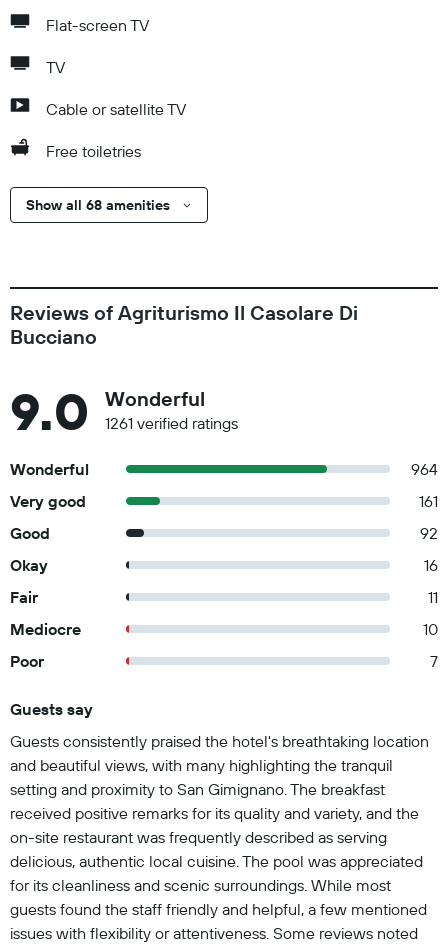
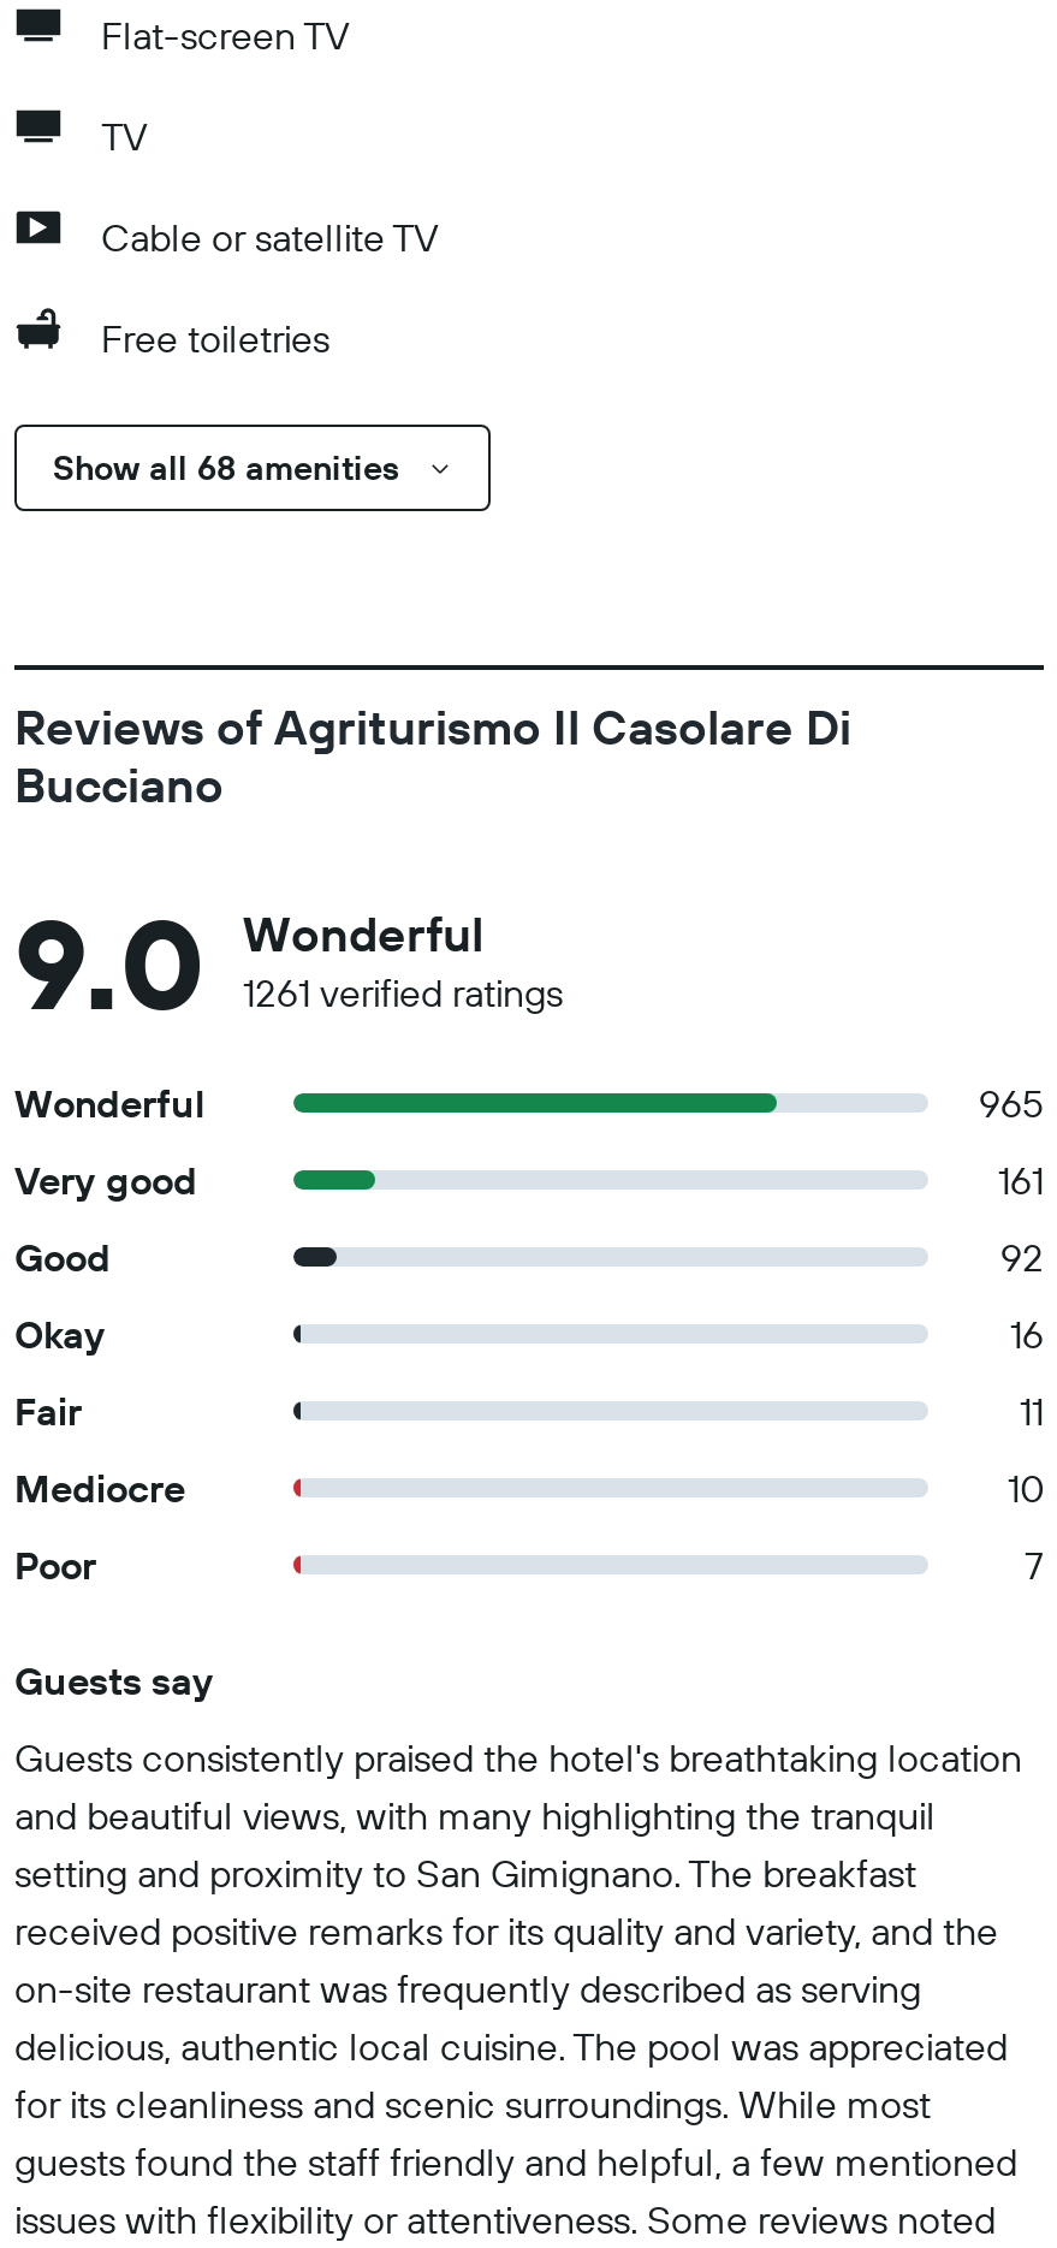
[411,459,438,479] 964 -> [979,1079,1044,1127] 965

